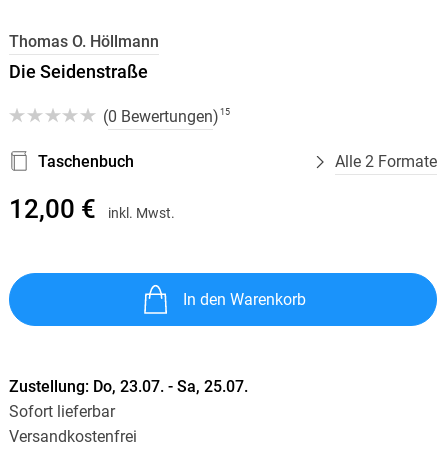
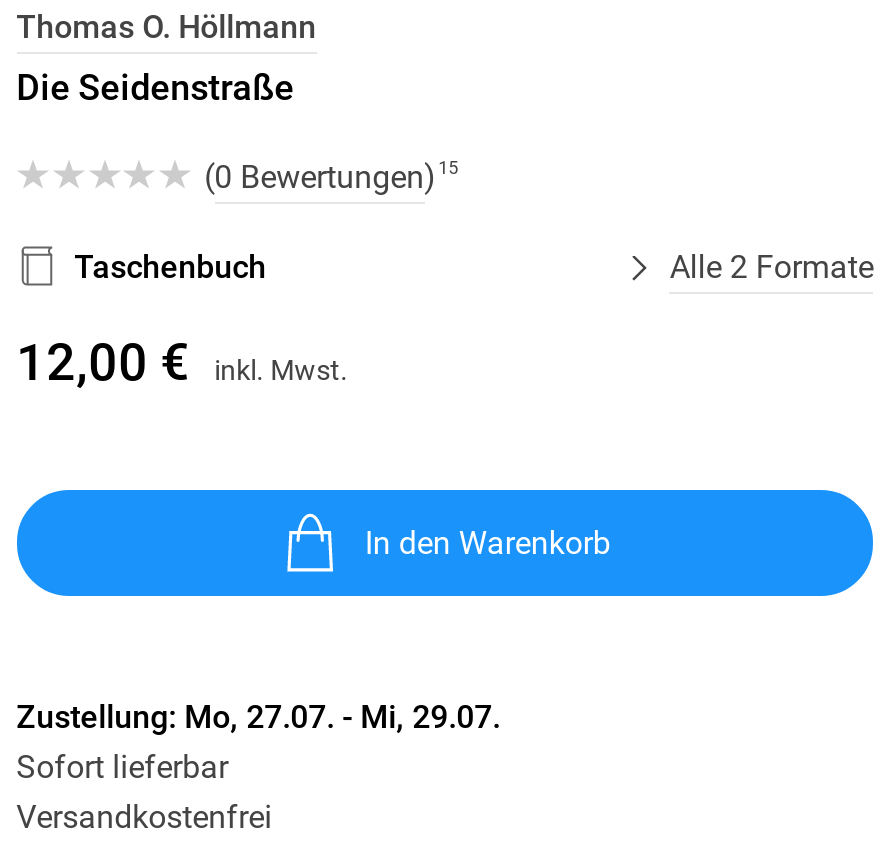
[9,377,248,396] Zustellung: Do, 23.07. - Sa, 25.07. -> [16,697,500,735] Zustellung: Mo, 27.07. - Mi, 29.07.

